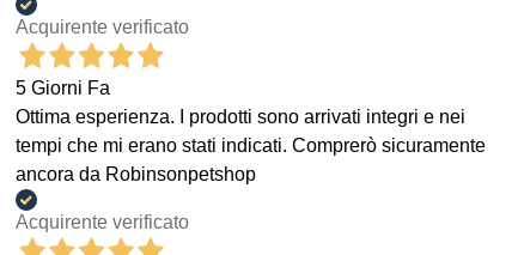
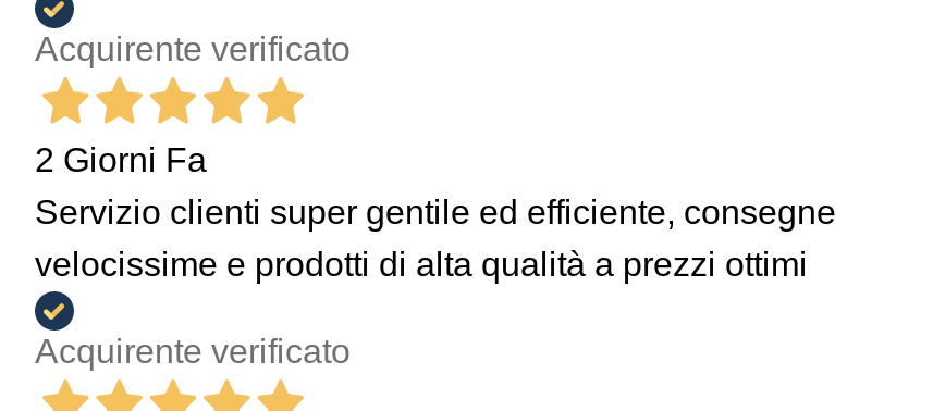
[16,78,486,184] 5 Giorni Fa | Ottima esperienza. I prodotti sono arrivati integri e nei | tempi che mi erano stati indicati. Comprerò sicuramente | ancora da Robinsonpetshop -> [35,142,836,283] 2 Giorni Fa | Servizio clienti super gentile ed efficiente, consegne | velocissime e prodotti di alta qualità a prezzi ottimi

